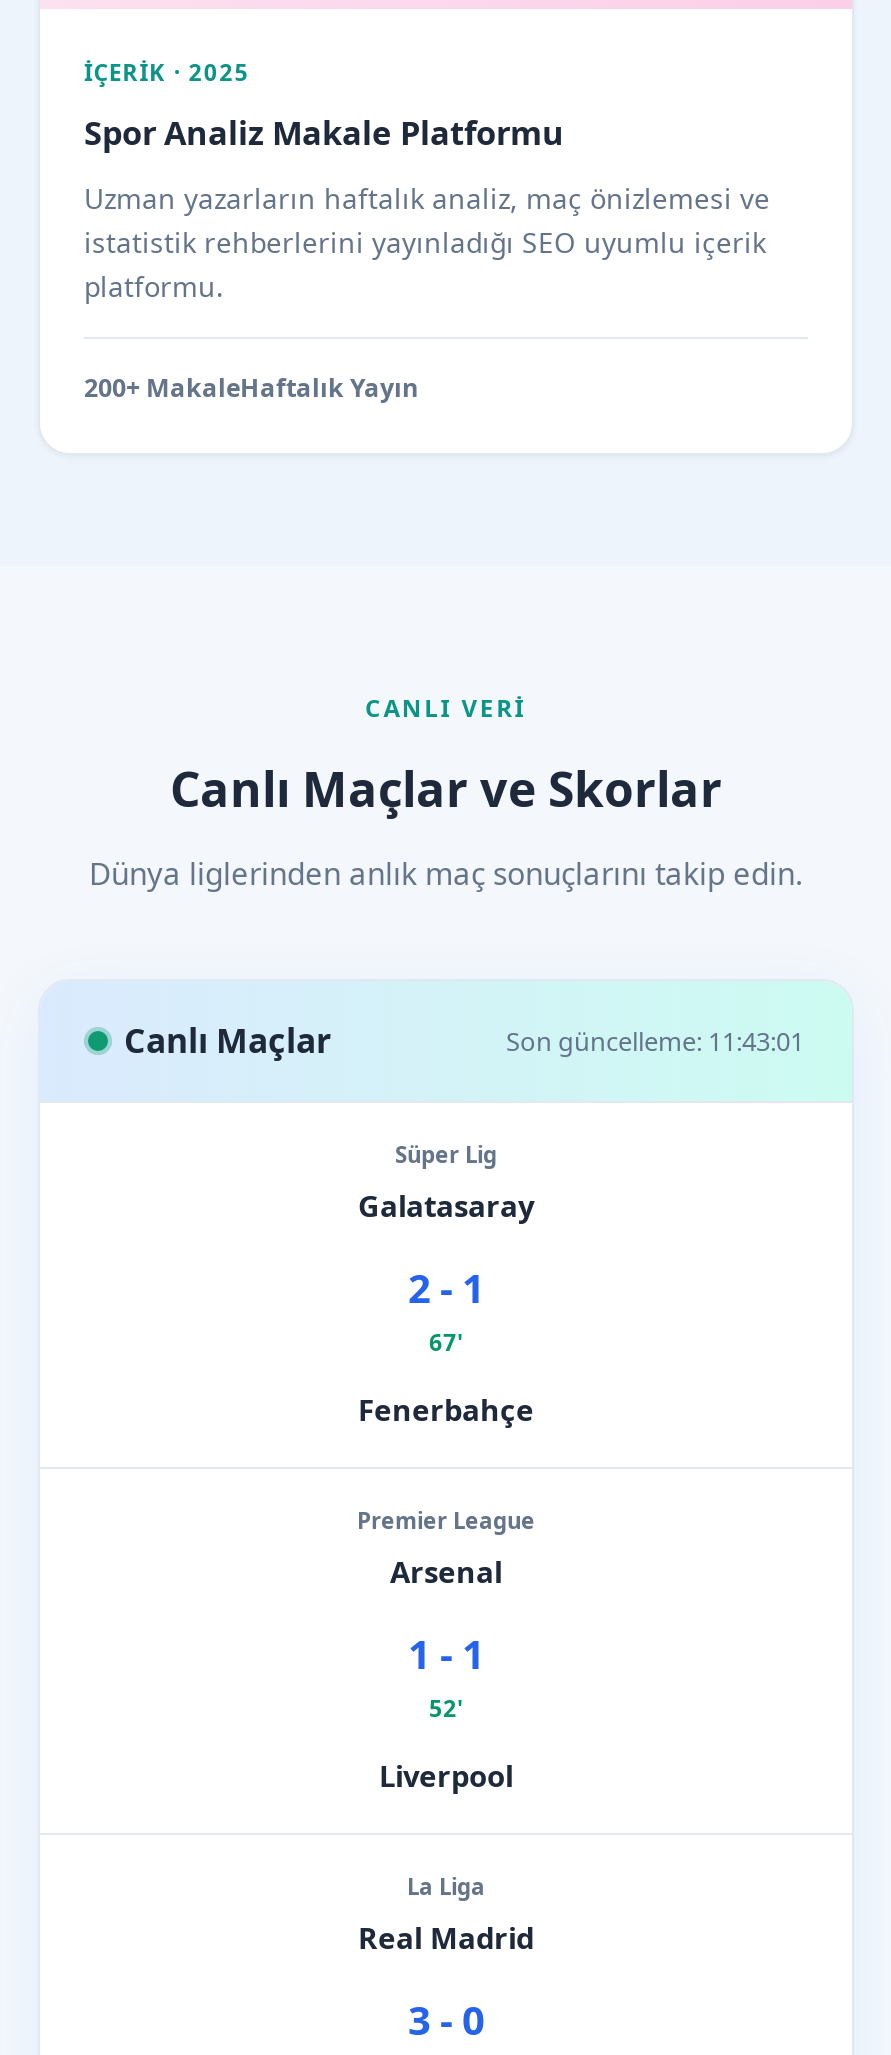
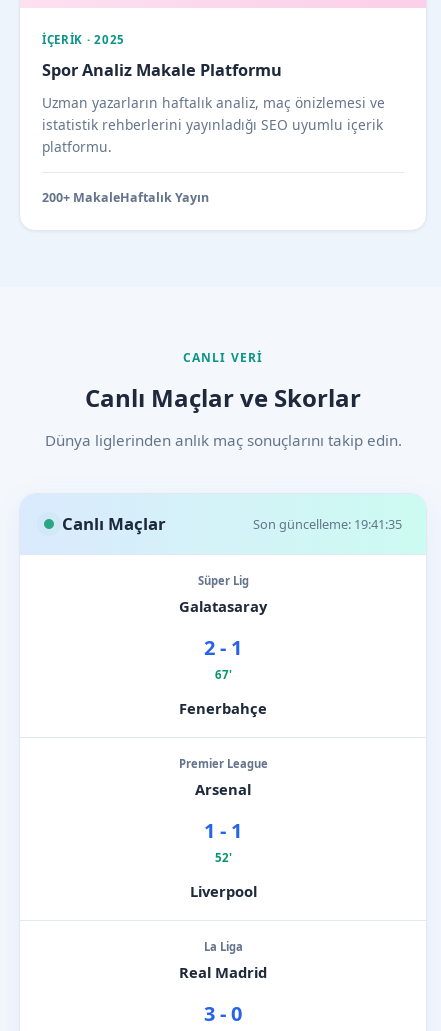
[506,1022,804,1058] Son güncelleme: 11:43:01 -> [253,514,402,532] Son güncelleme: 19:41:35

